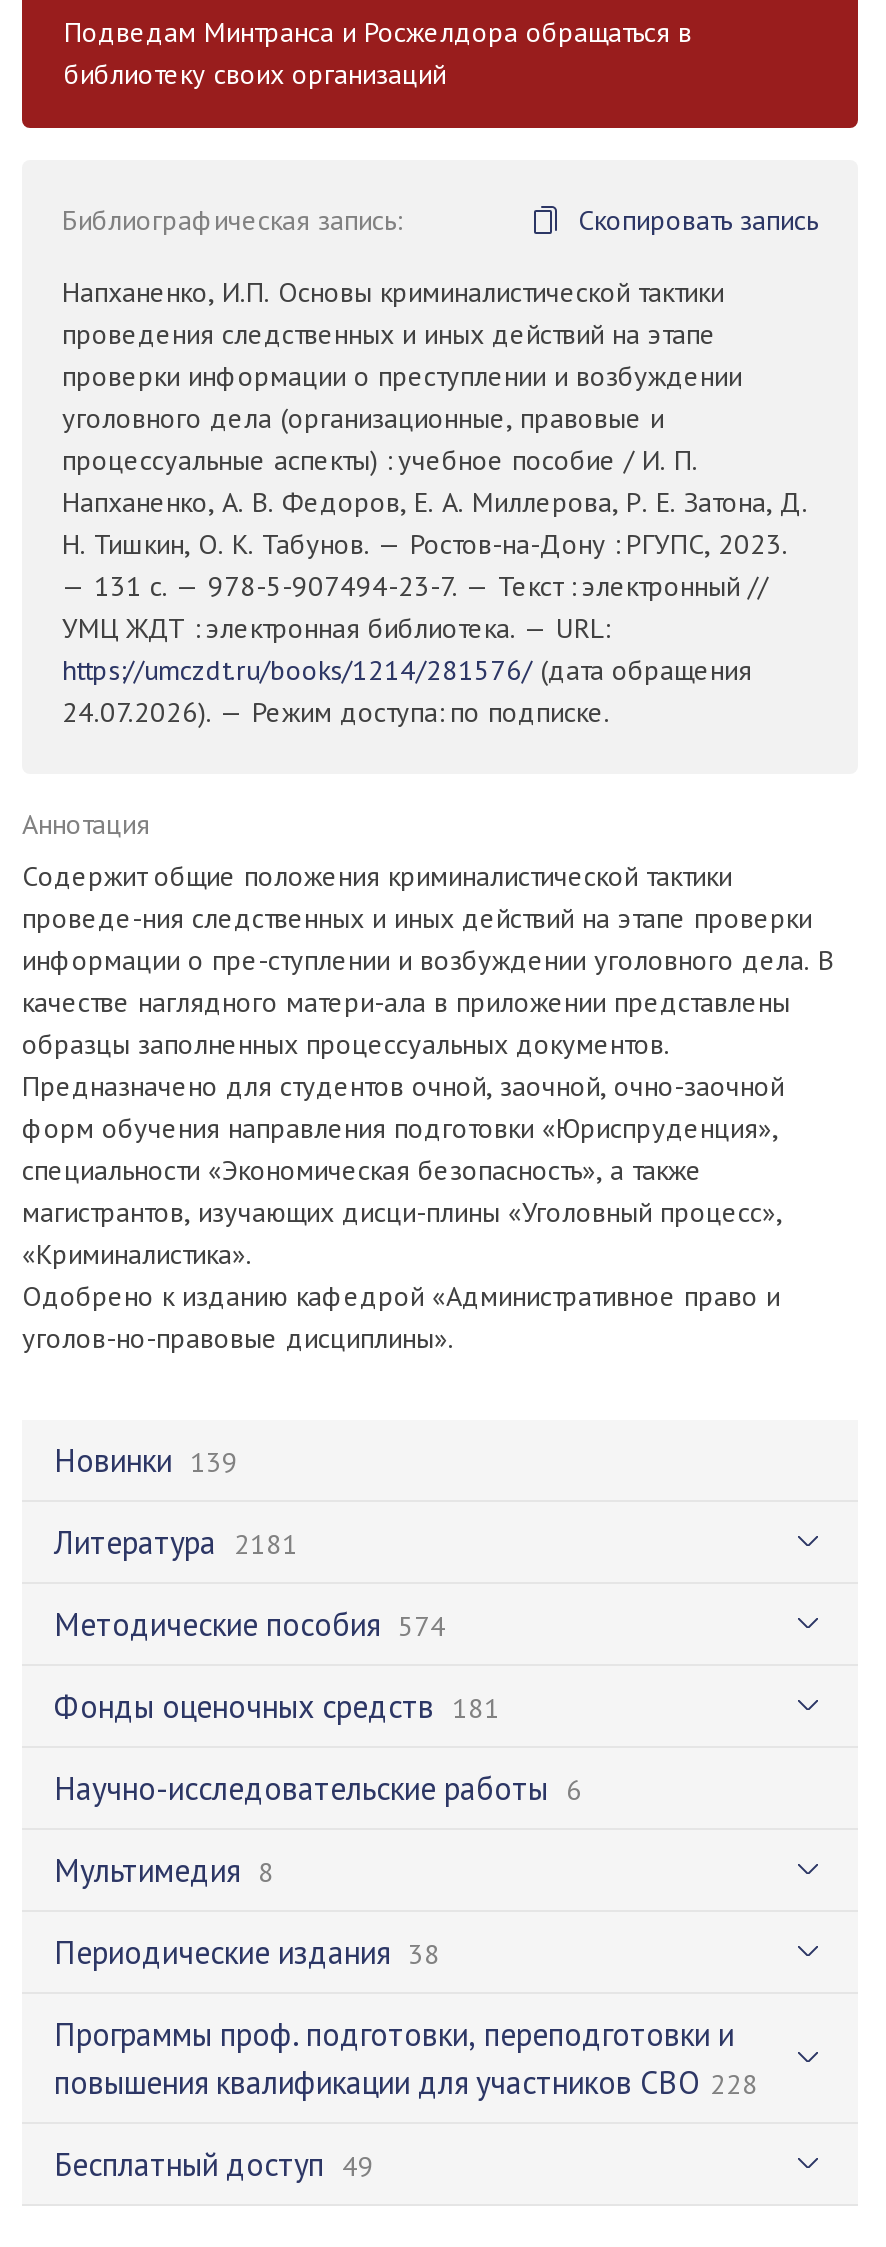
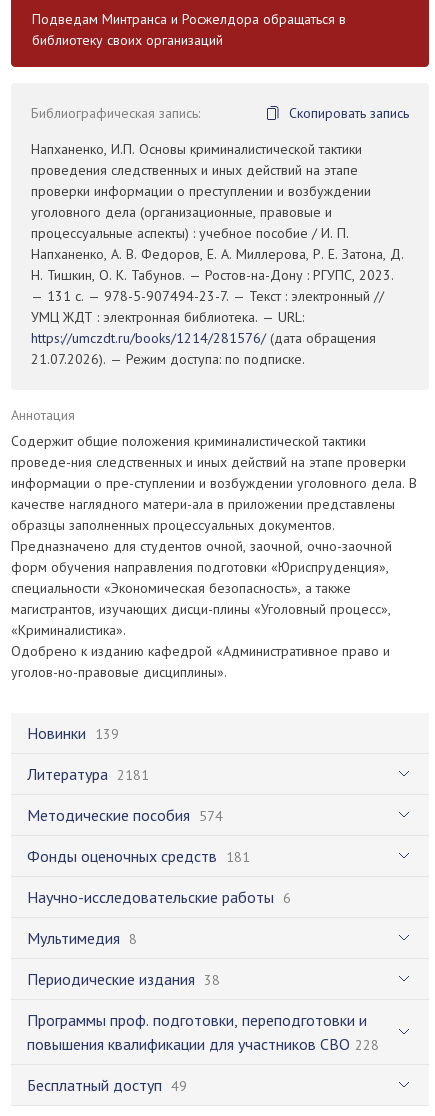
[62,695,610,731] 24.07.2026). — Режим доступа: по подписке. -> [31,350,305,368] 21.07.2026). — Режим доступа: по подписке.

